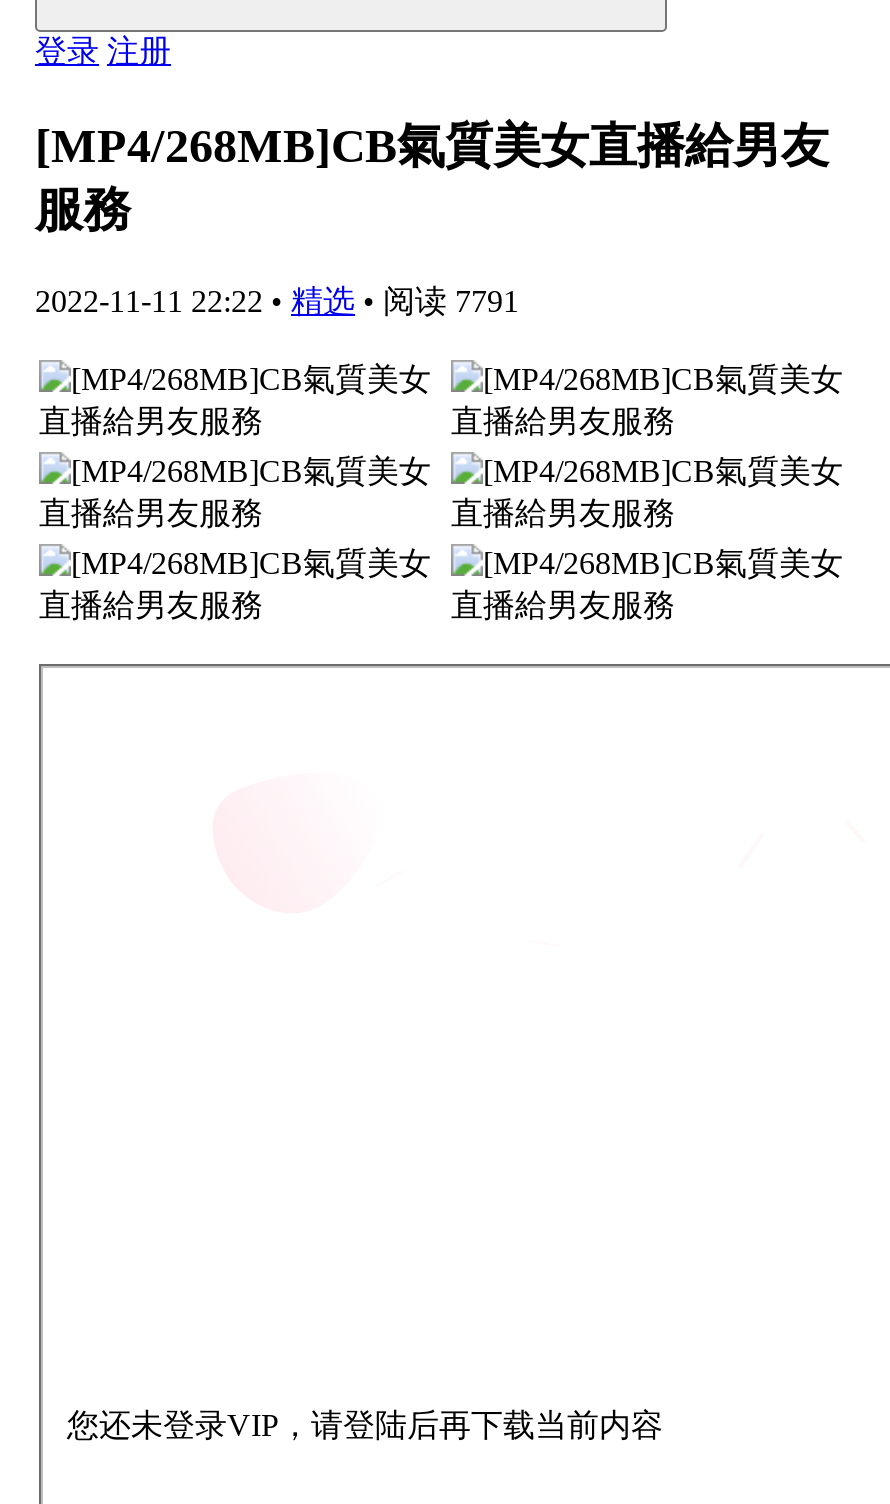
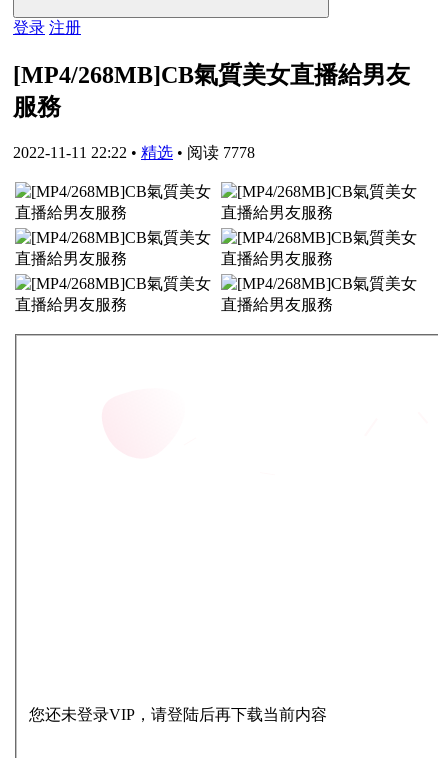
[35,284,519,318] 2022-11-11 22:22 • 精选 • 阅读 7791 -> [13,144,255,161] 2022-11-11 22:22 • 精选 • 阅读 7778

